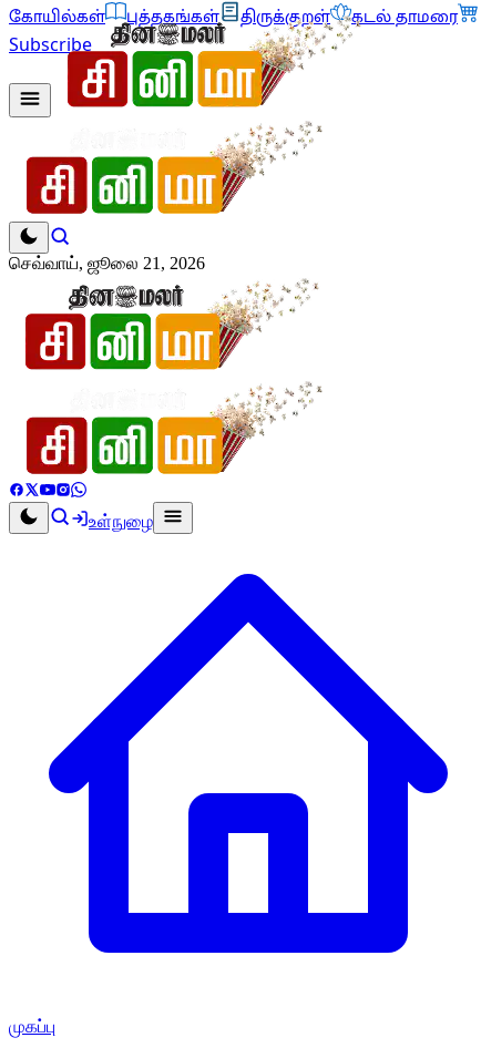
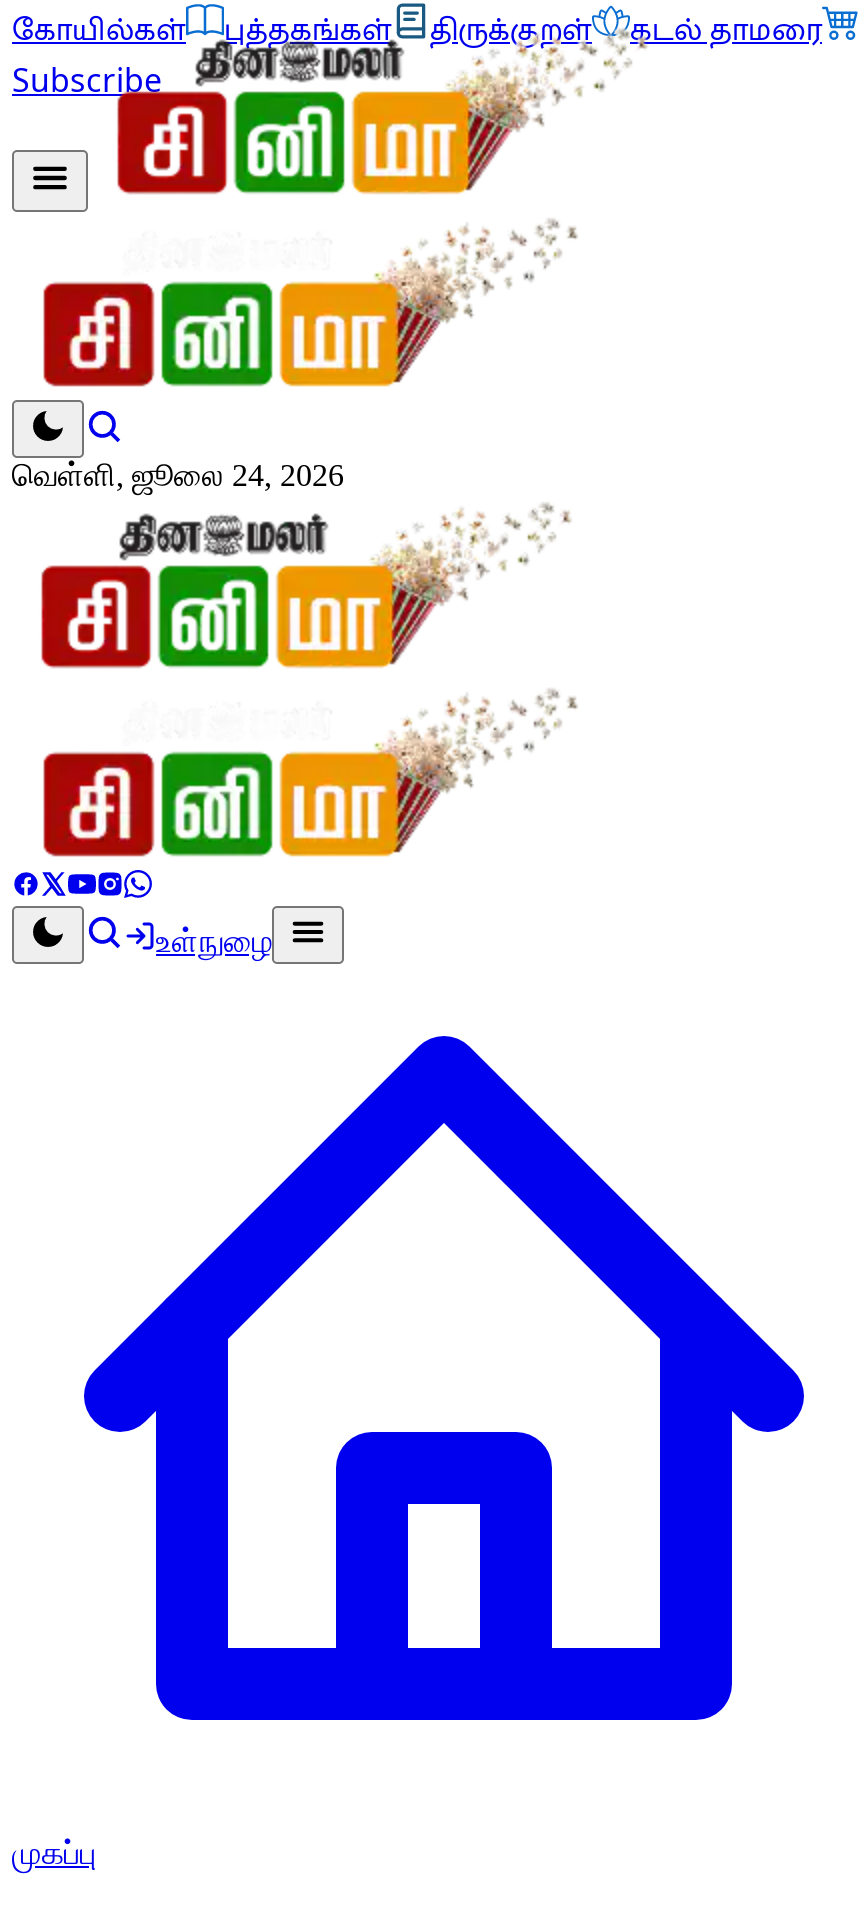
[9,254,205,273] செவ்வாய், ஜூலை 21, 2026 -> [12,458,344,492] வெள்ளி, ஜூலை 24, 2026

